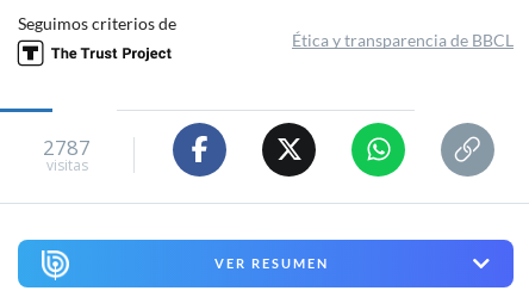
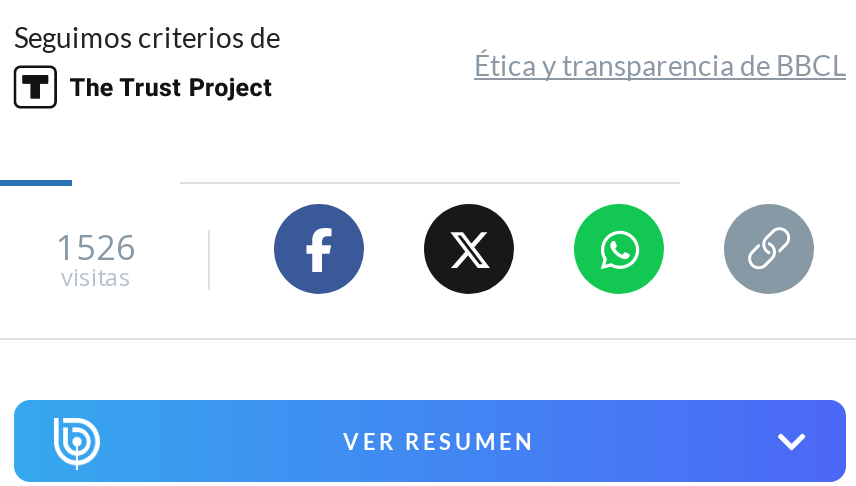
[43,134,91,161] 2787 -> [56,224,136,270] 1526

